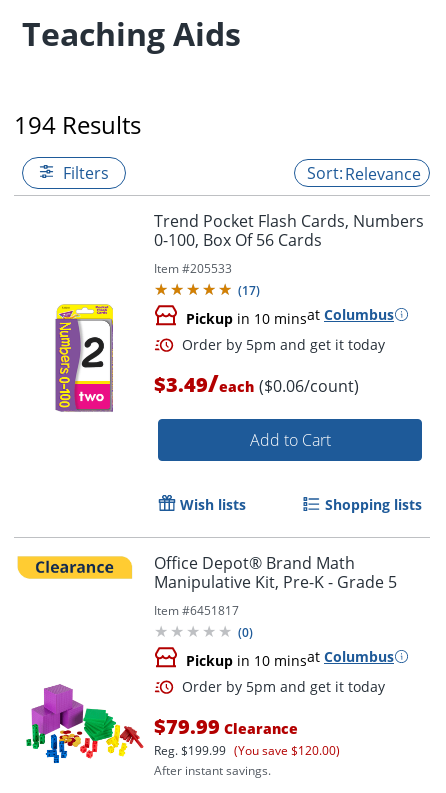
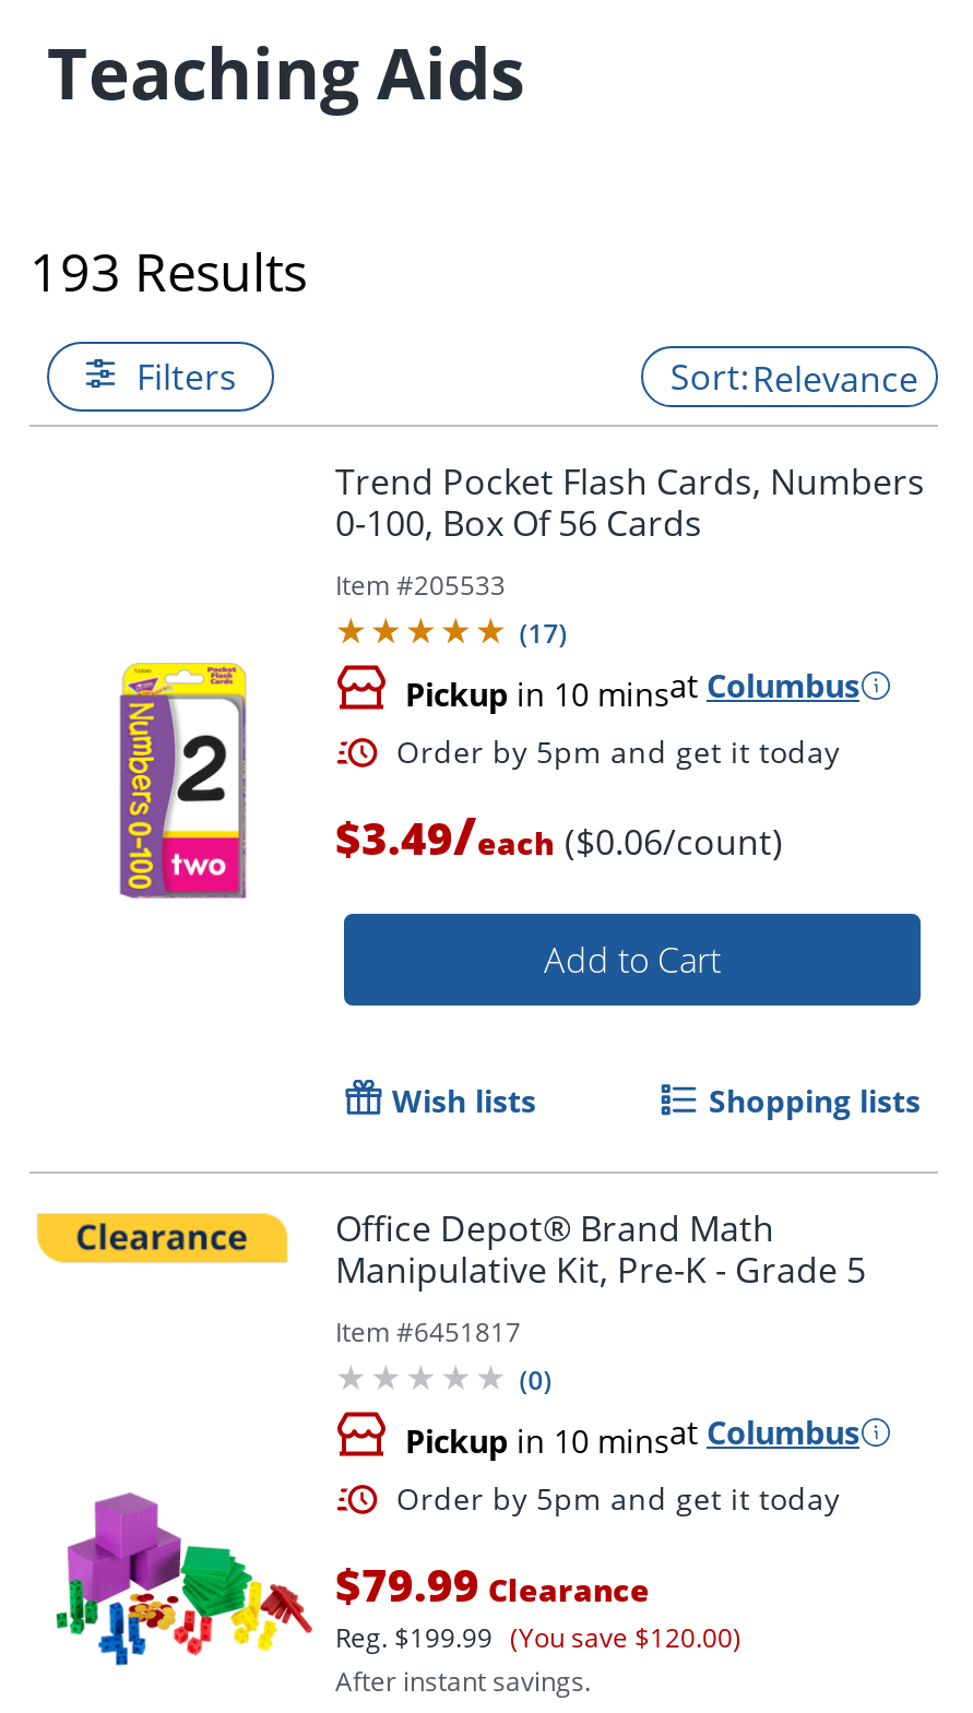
[14,108,141,141] 194 Results -> [29,235,307,307] 193 Results

